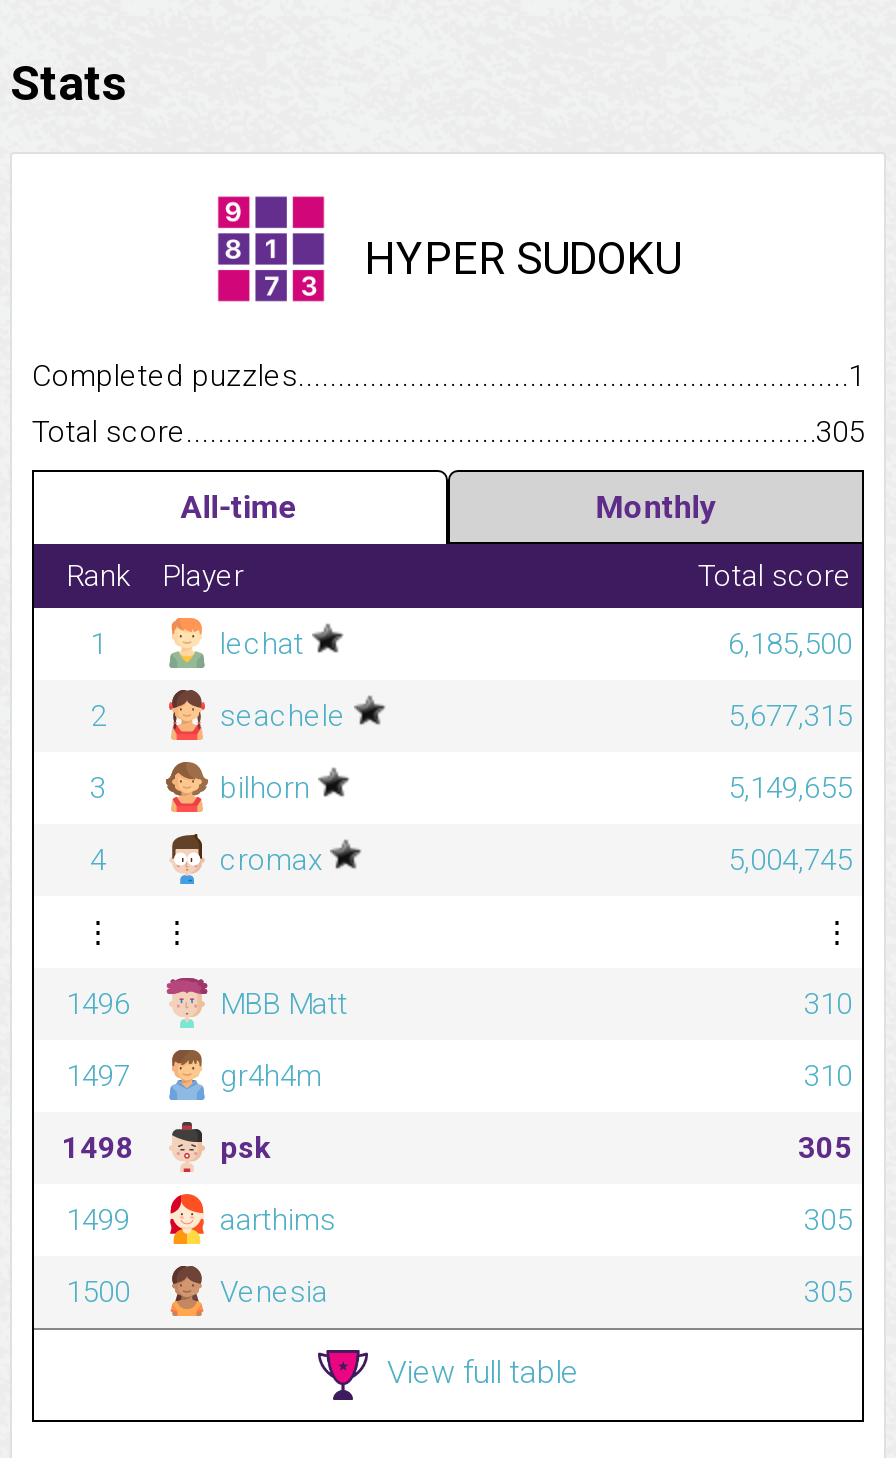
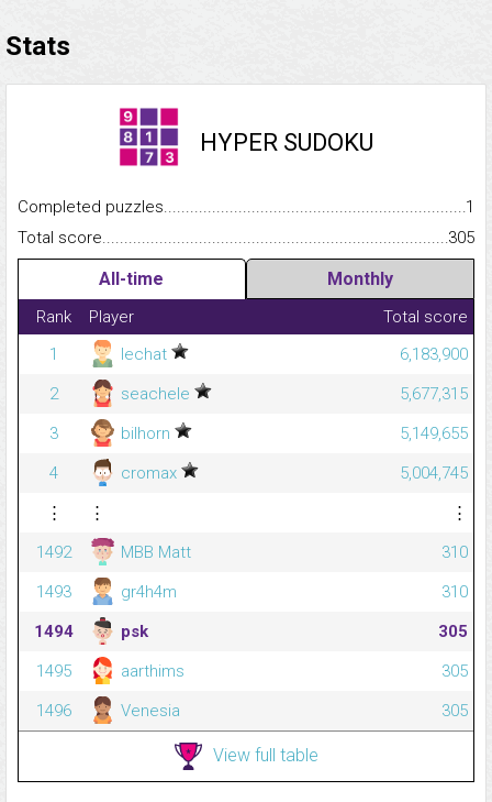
[728,626,852,662] 6,185,500 -> [400,344,468,364] 6,183,900
[66,986,130,1022] 1496 -> [36,542,71,562] 1492
[66,1058,130,1094] 1497 -> [36,582,71,602] 1493
[62,1130,134,1166] 1498 -> [34,622,74,641] 1494
[66,1202,130,1238] 1499 -> [36,661,71,681] 1495
[66,1274,130,1310] 1500 -> [36,701,71,721] 1496

